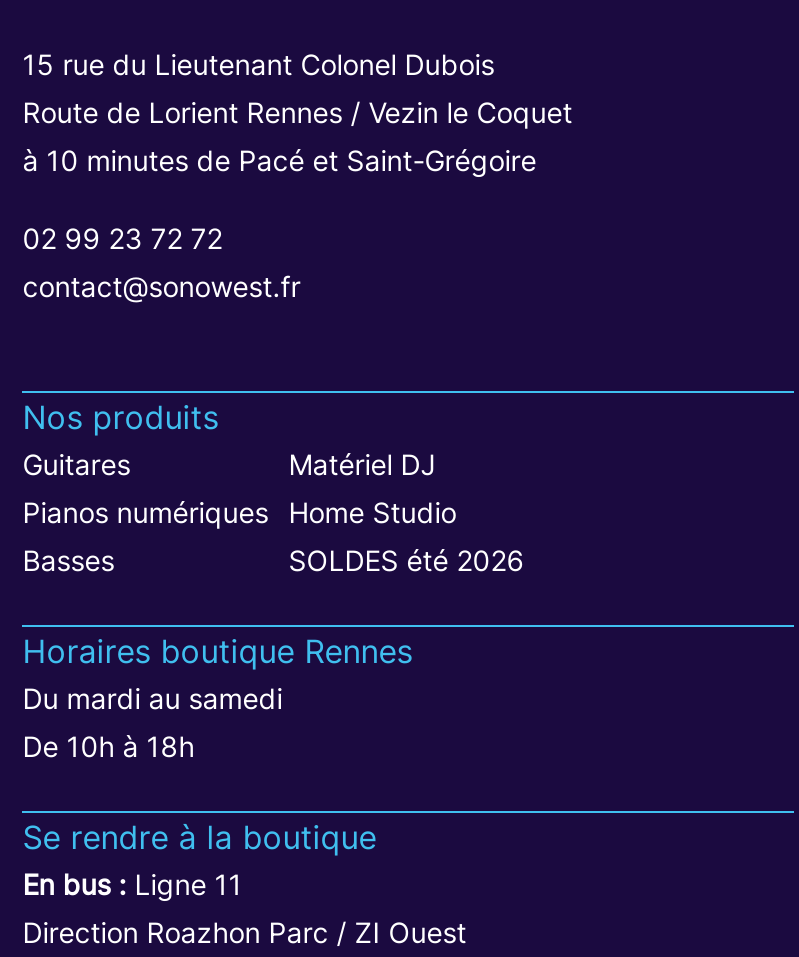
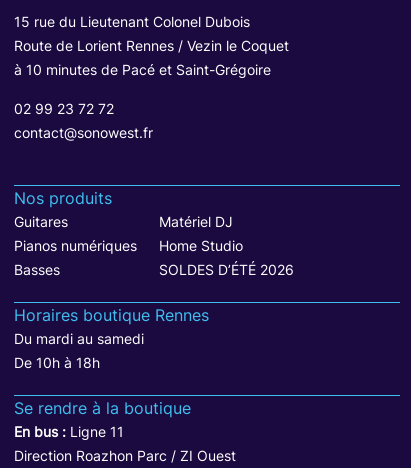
[288,543,524,577] SOLDES été 2026 -> [159,261,294,278] SOLDES D’ÉTÉ 2026

